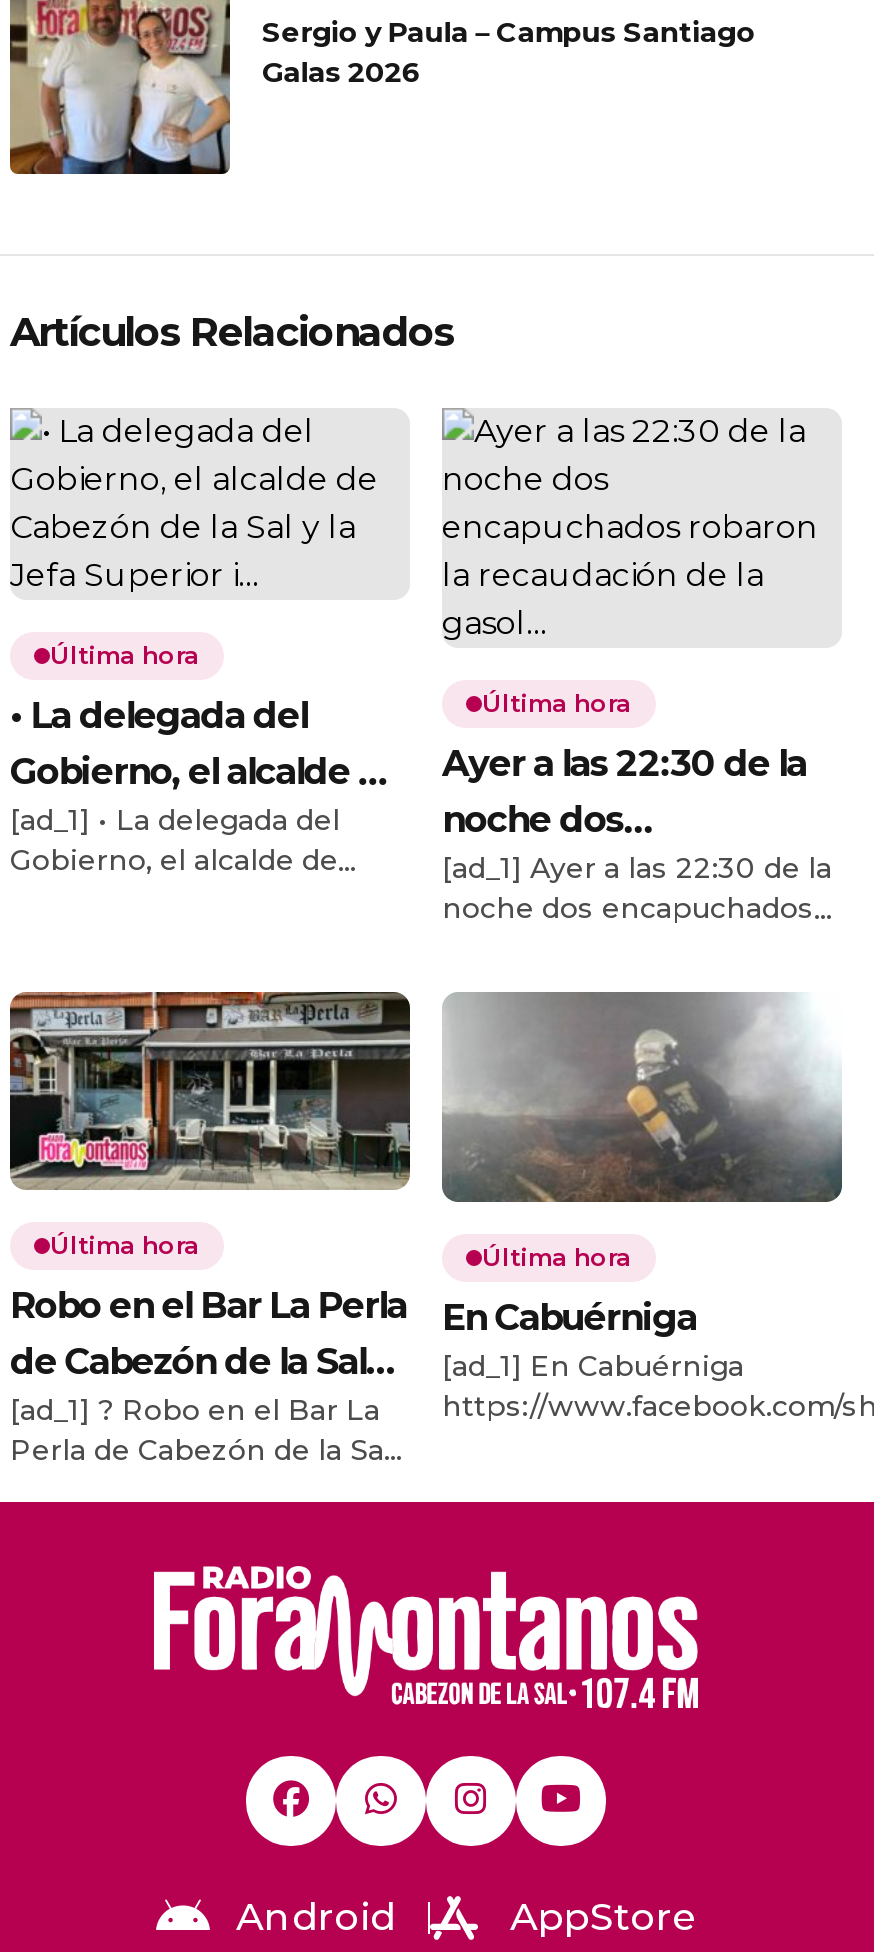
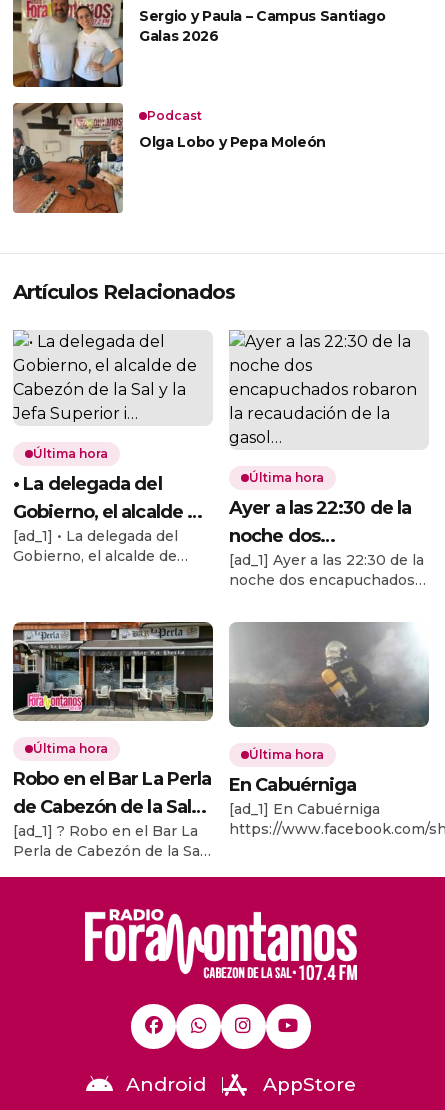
none -> [13,102,326,214] [image] | Podcast | Olga Lobo y Pepa Moleón

